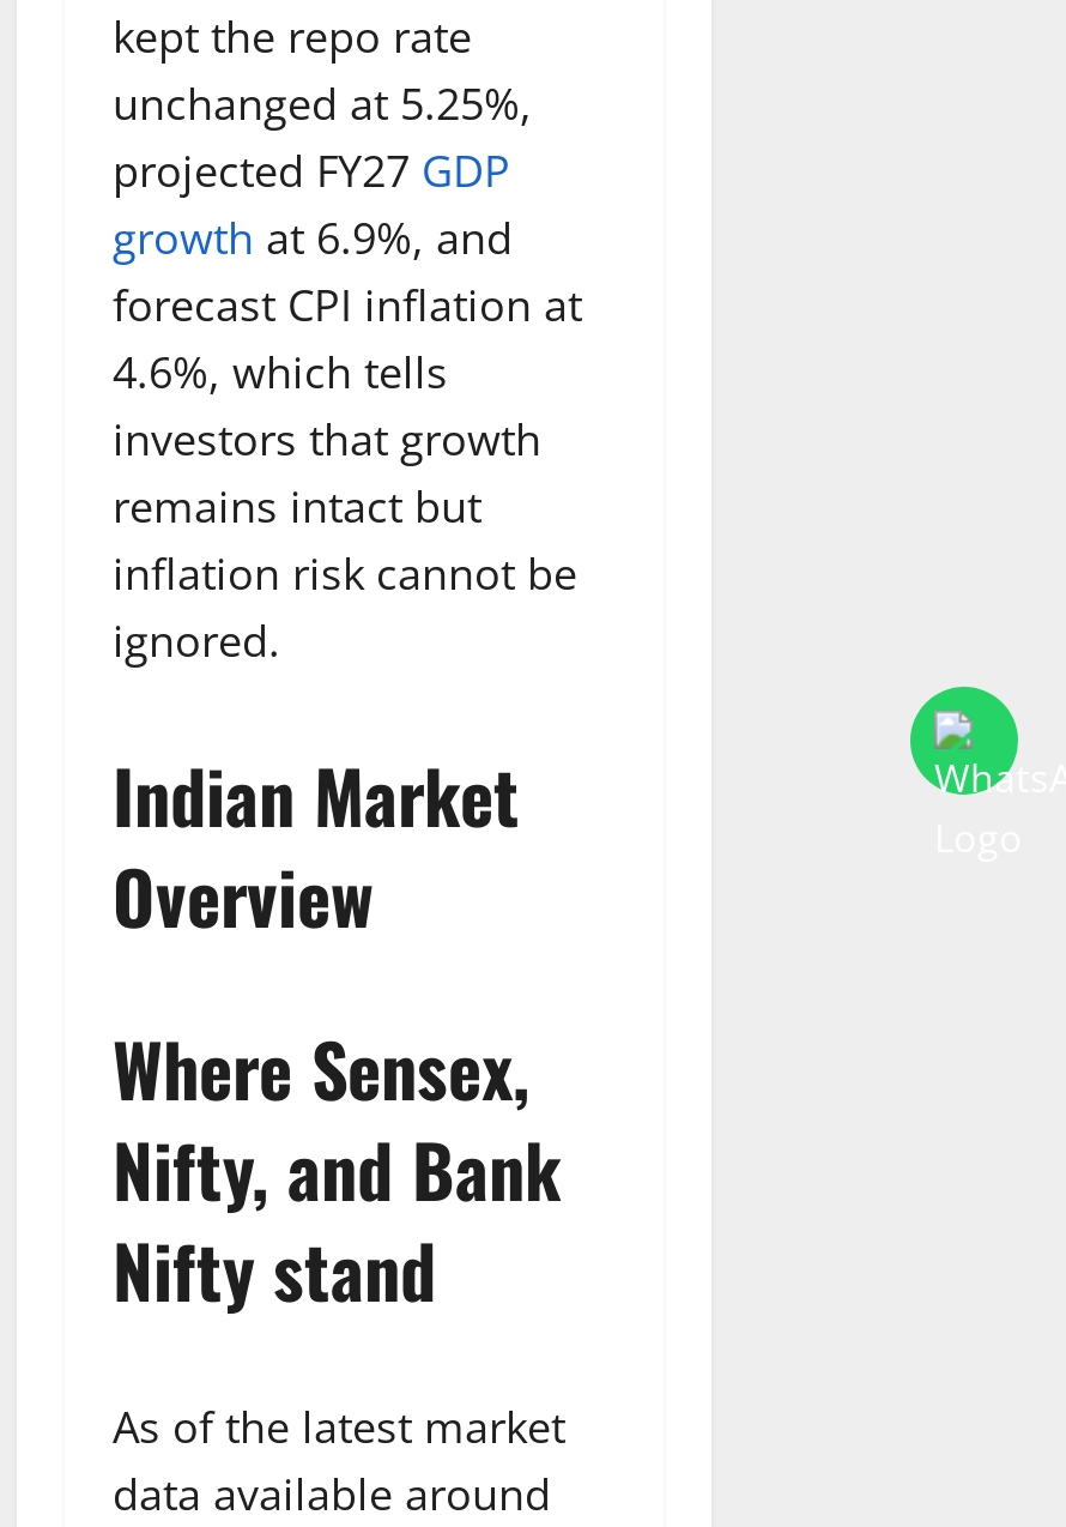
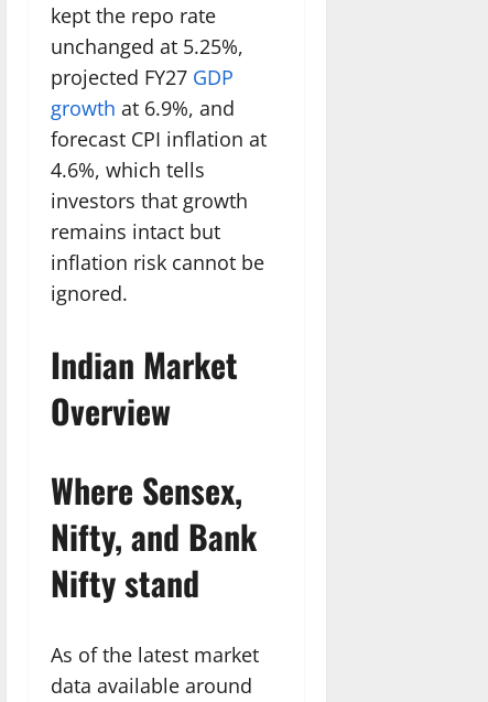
[908,683,1020,798] [image] -> none

